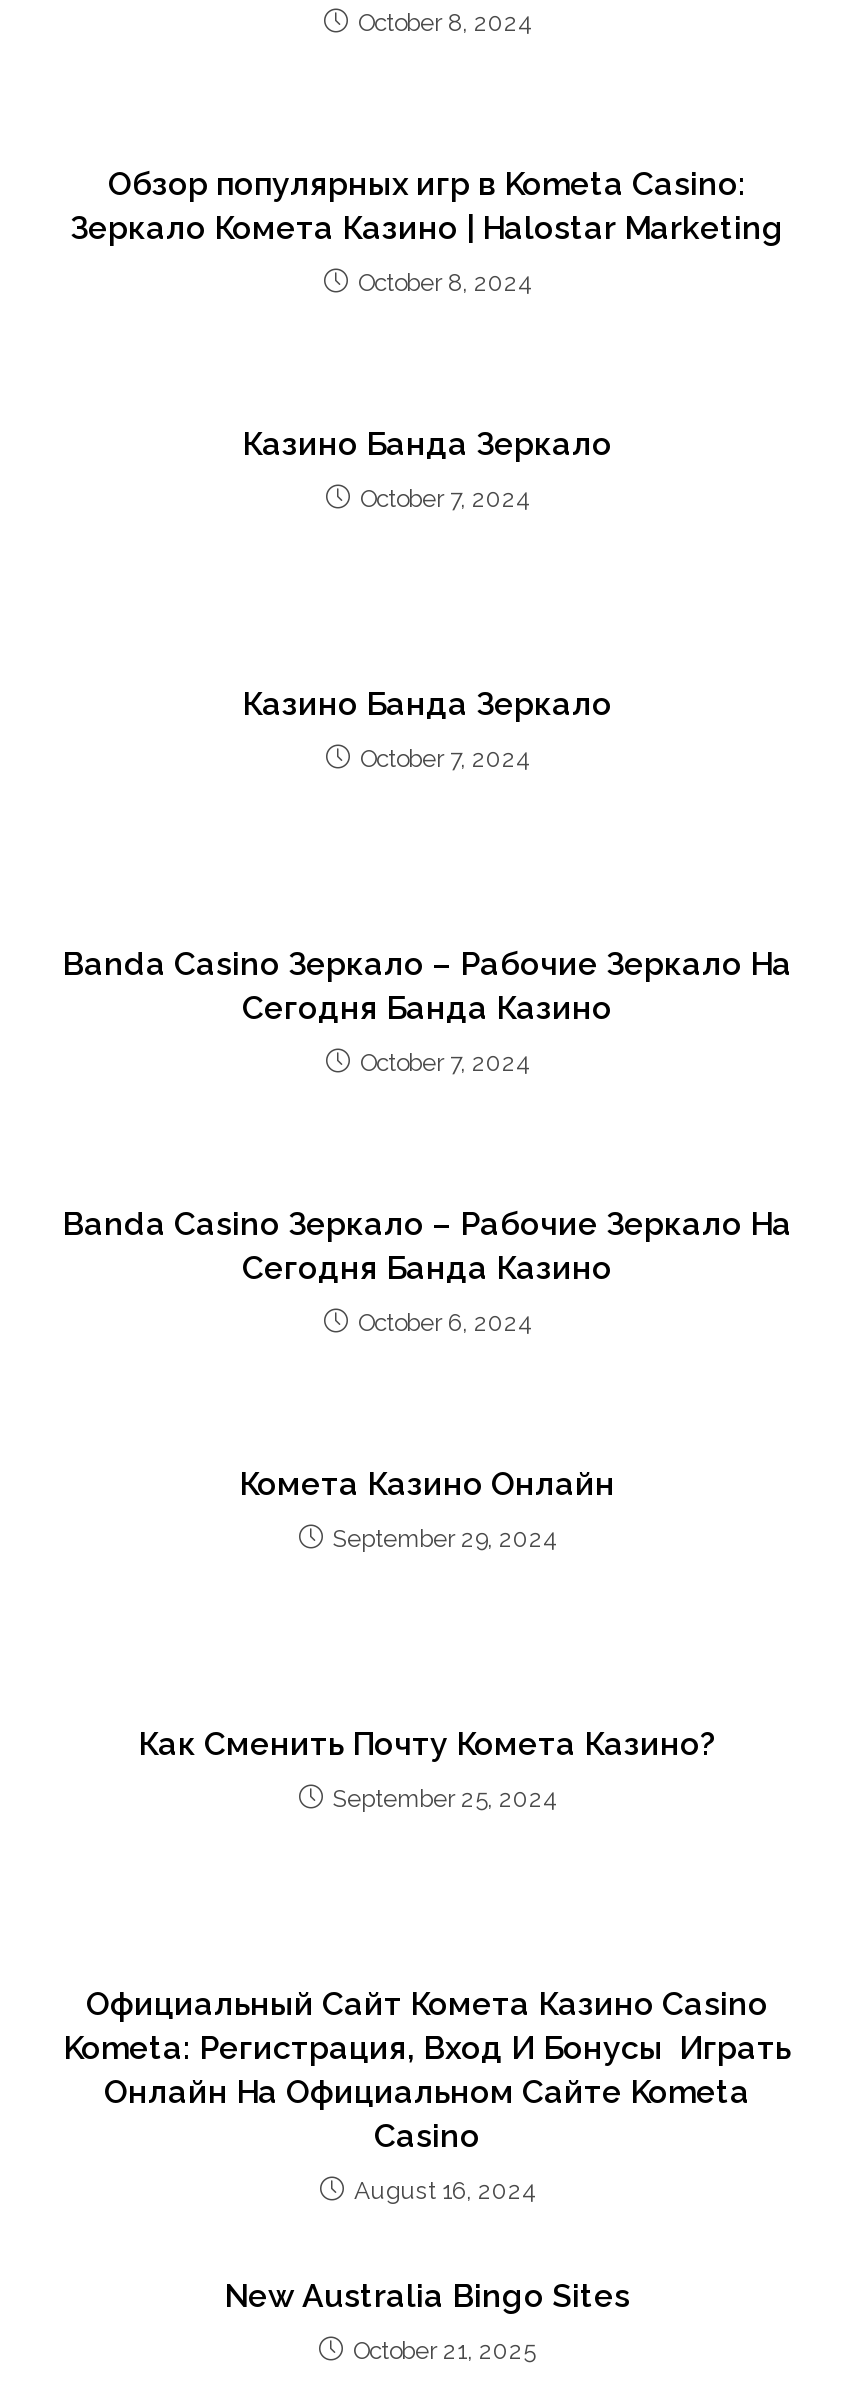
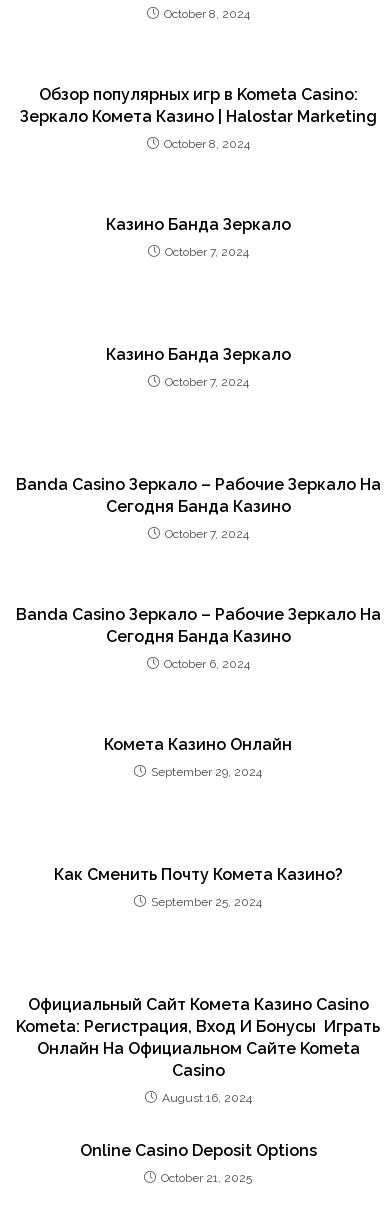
[224,2277,630,2315] New Australia Bingo Sites -> [79,1141,316,1160] Online Casino Deposit Options

